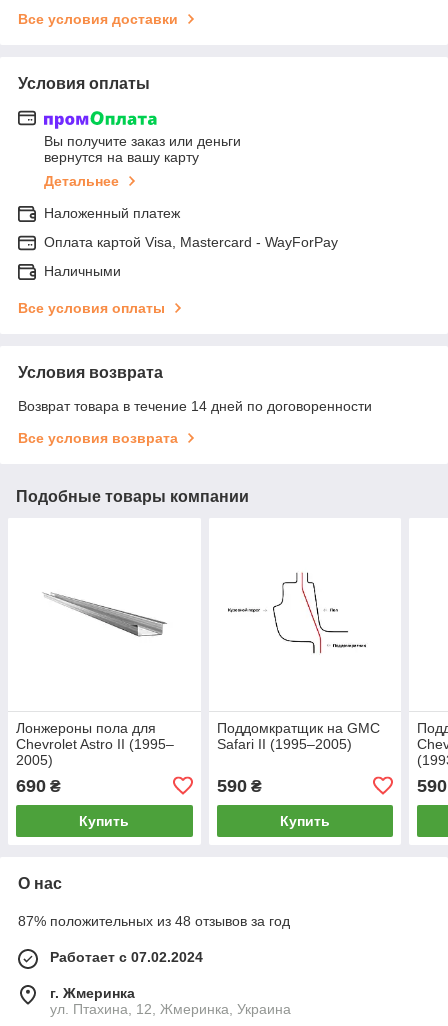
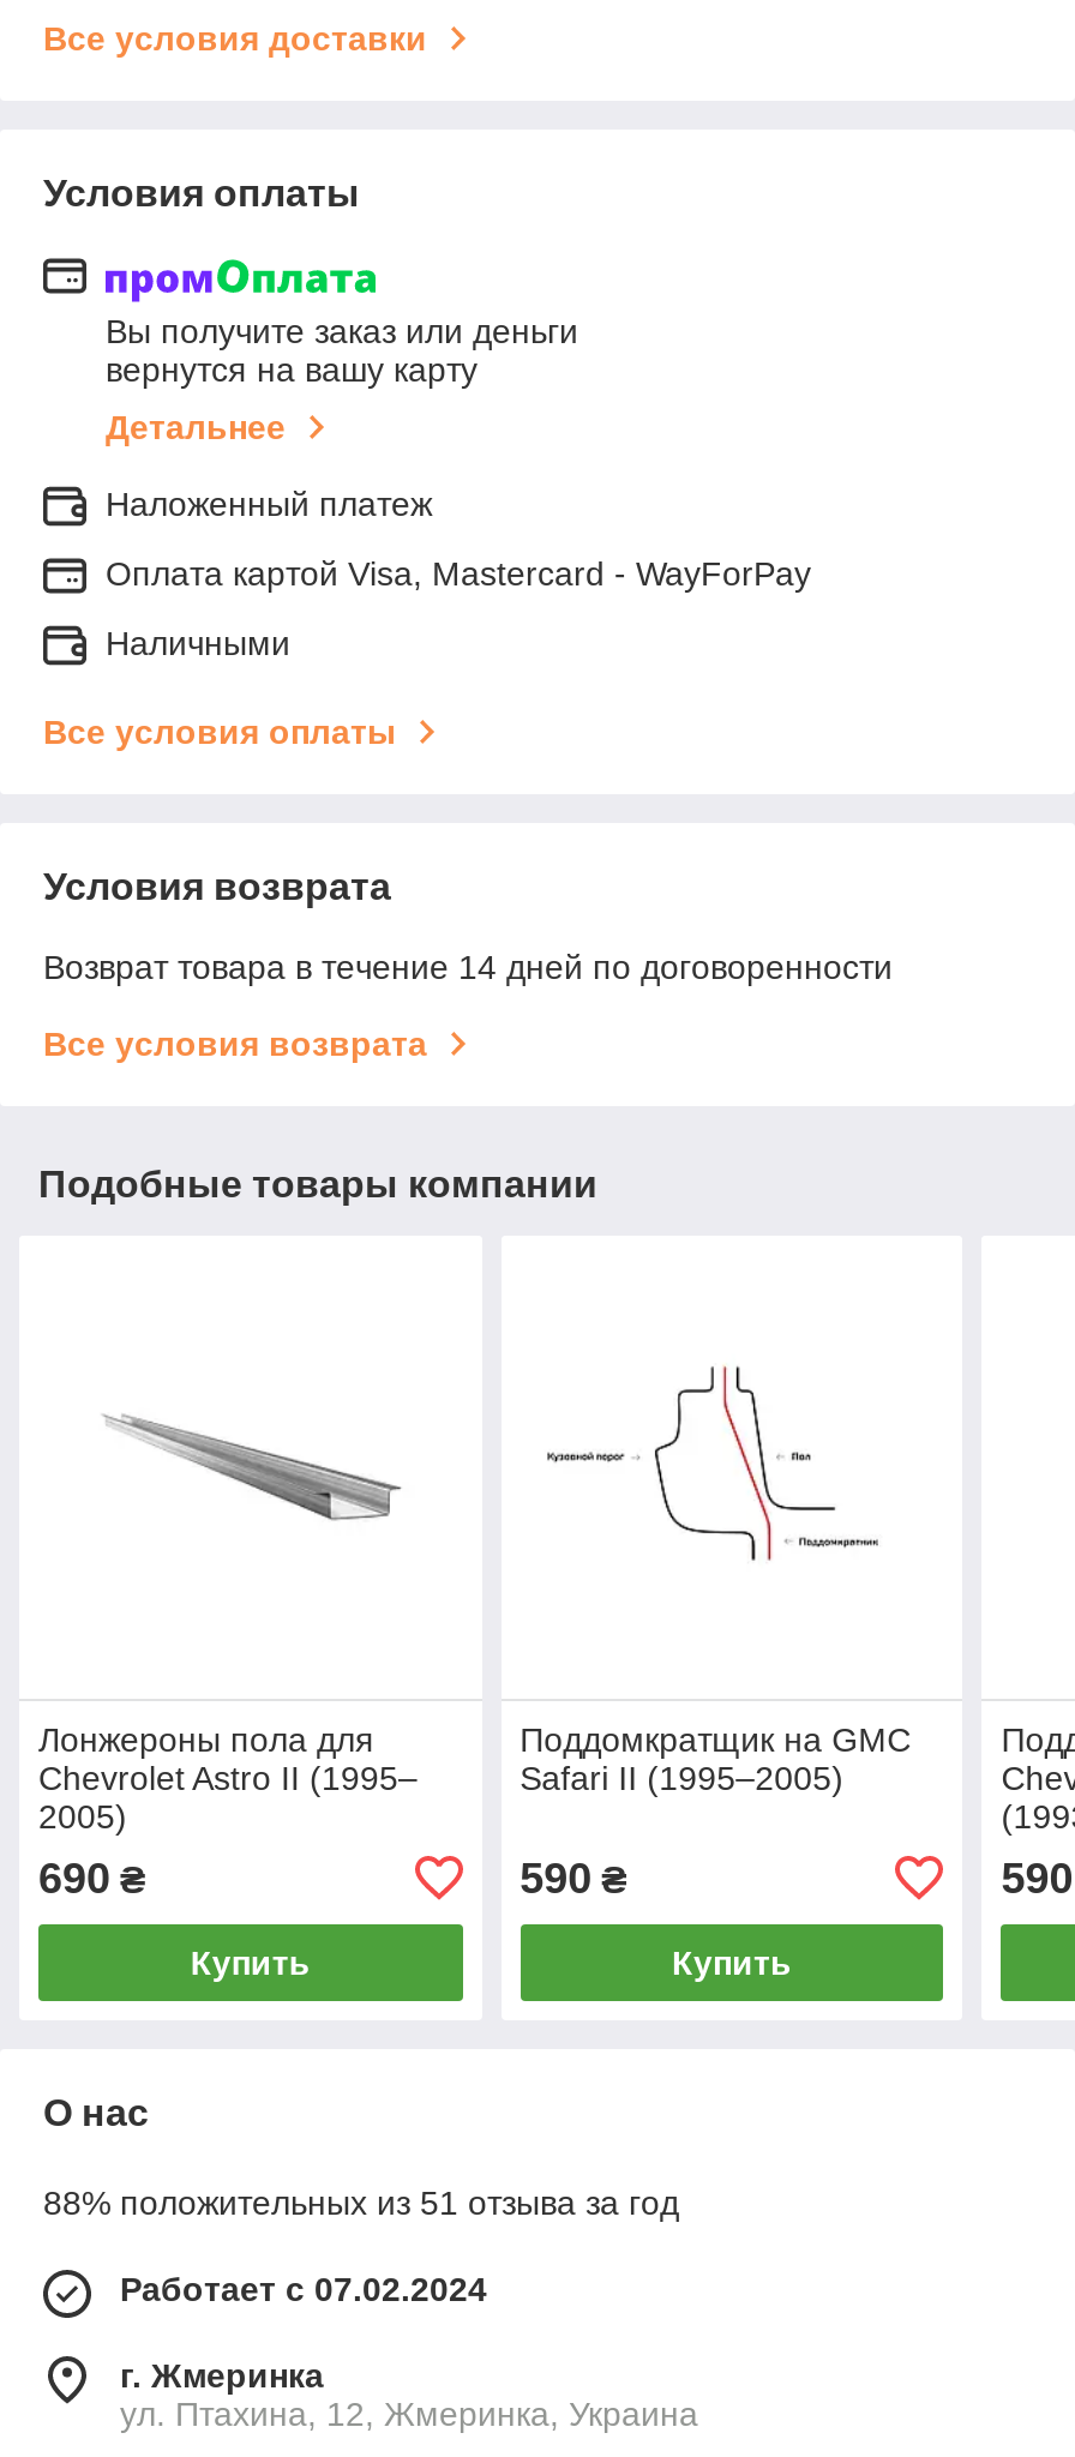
[18,913,290,929] 87% положительных из 48 отзывов за год -> [43,2183,679,2221] 88% положительных из 51 отзыва за год

